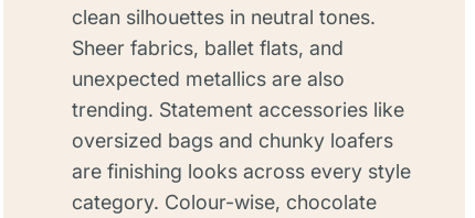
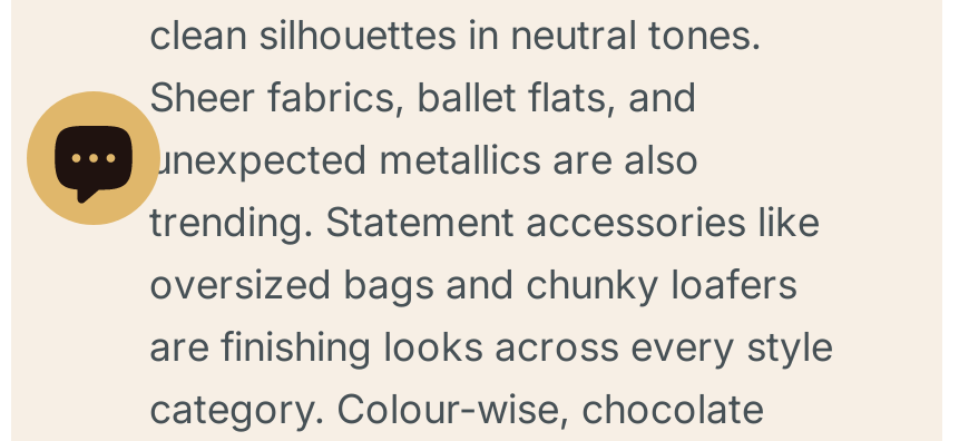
none -> [25,89,156,227] [image]

